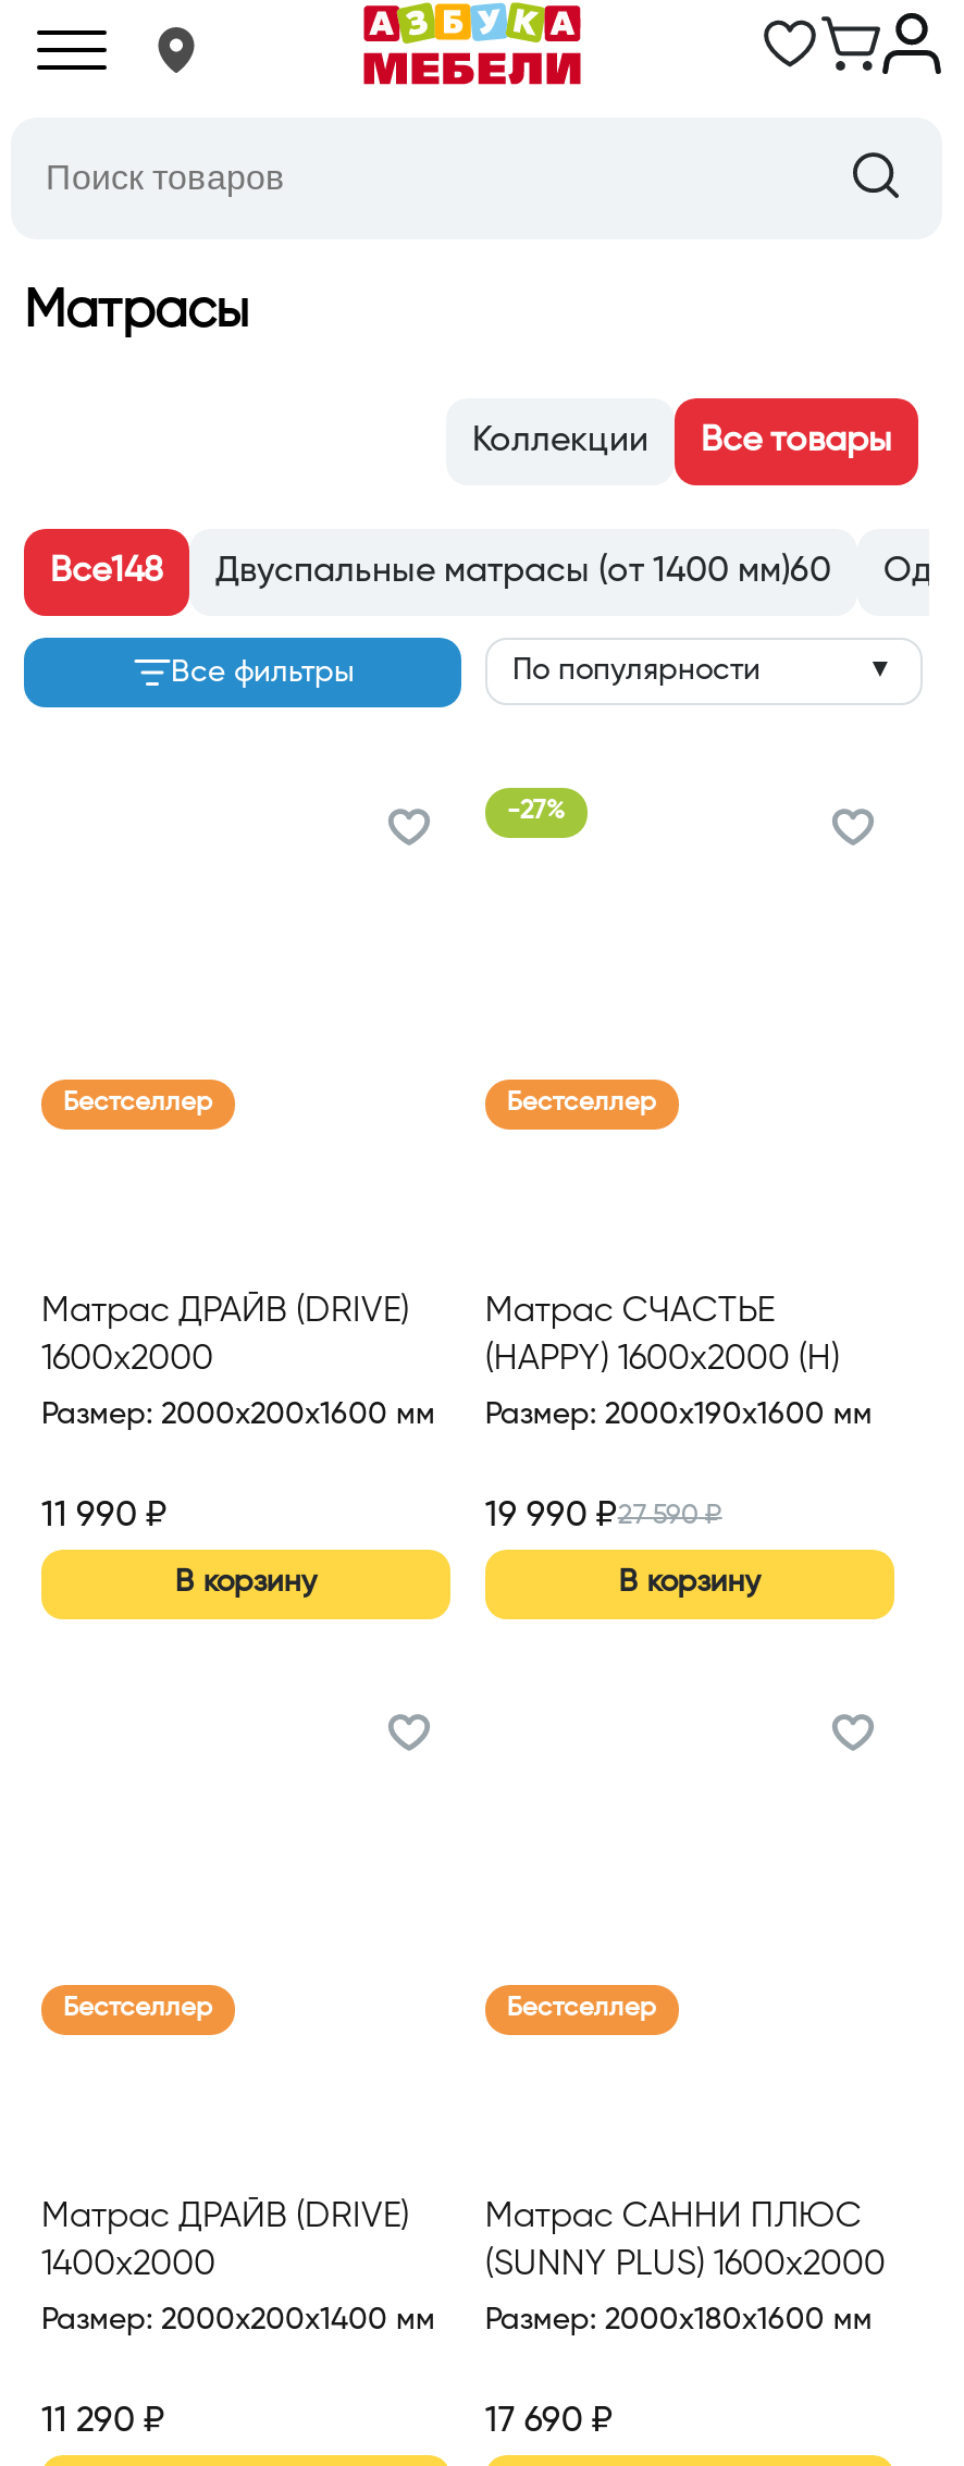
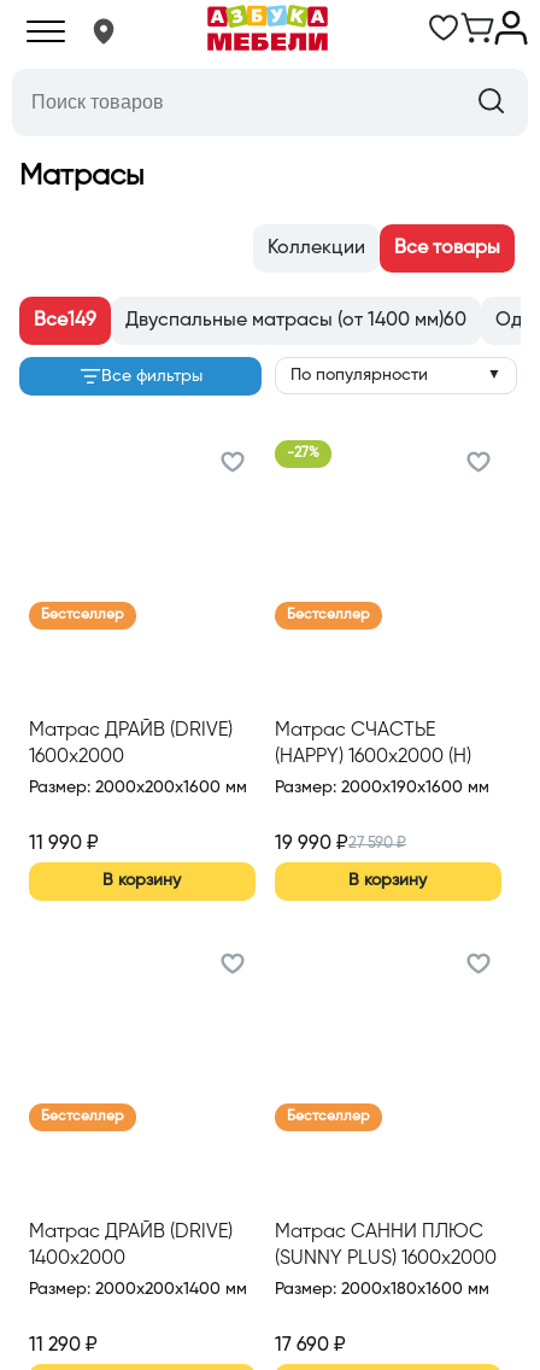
[50,555,163,590] Все148 -> [34,311,96,330] Все149

